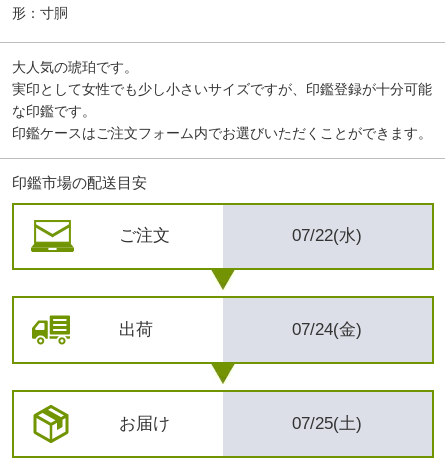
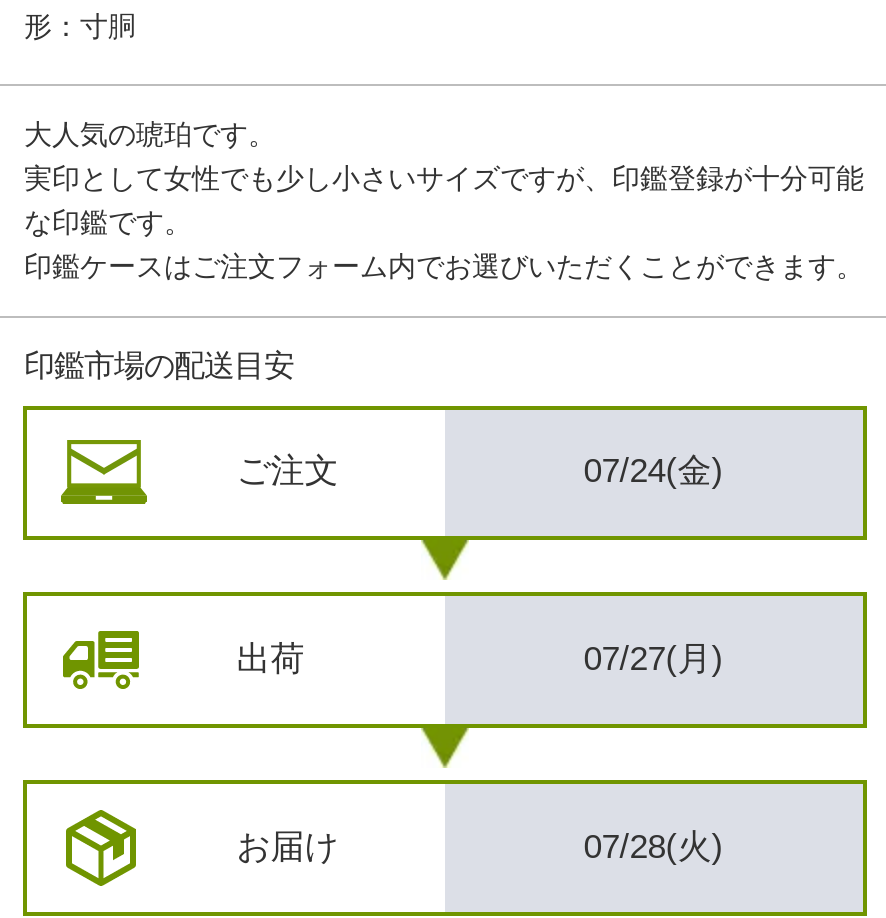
[292,226,362,245] 07/22(水) -> [584,453,724,491] 07/24(金)
[292,320,362,339] 07/24(金) -> [584,640,724,678] 07/27(月)
[292,414,362,433] 07/25(土) -> [584,828,724,866] 07/28(火)

